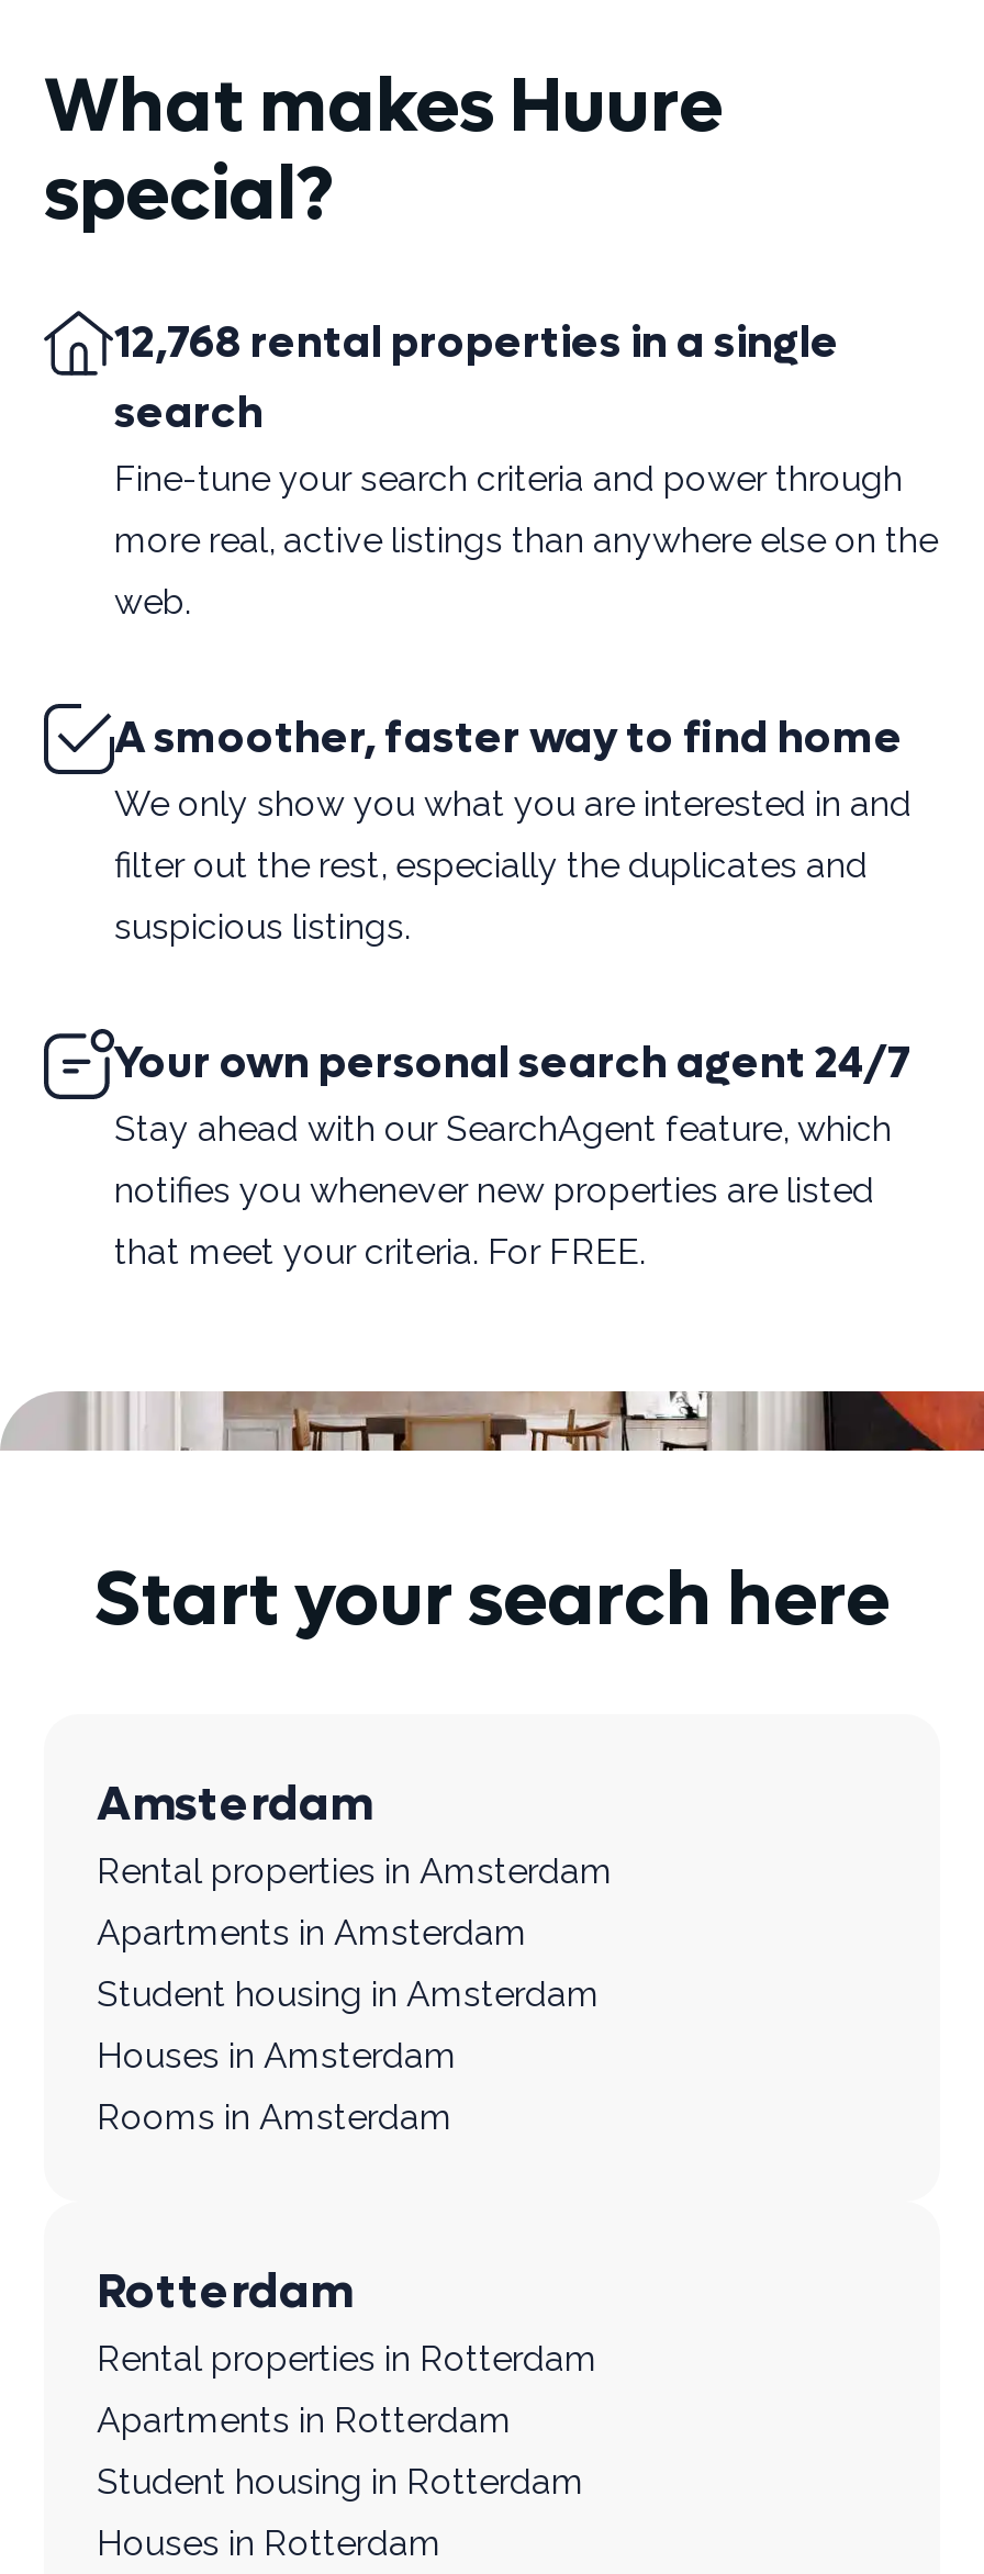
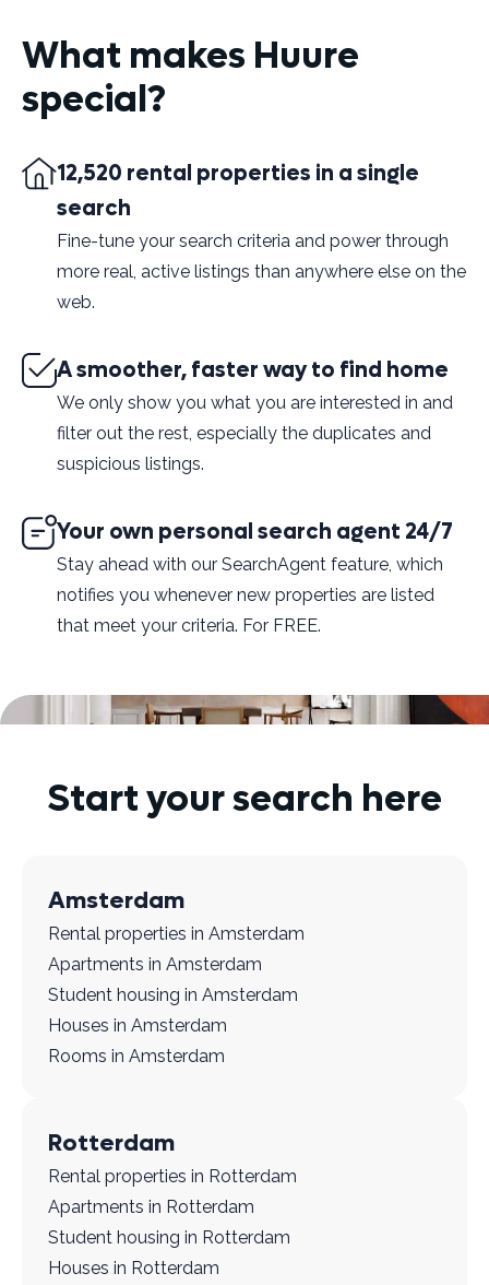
[114,315,839,372] 12,768 rental properties in a single -> [57,160,419,188] 12,520 rental properties in a single

